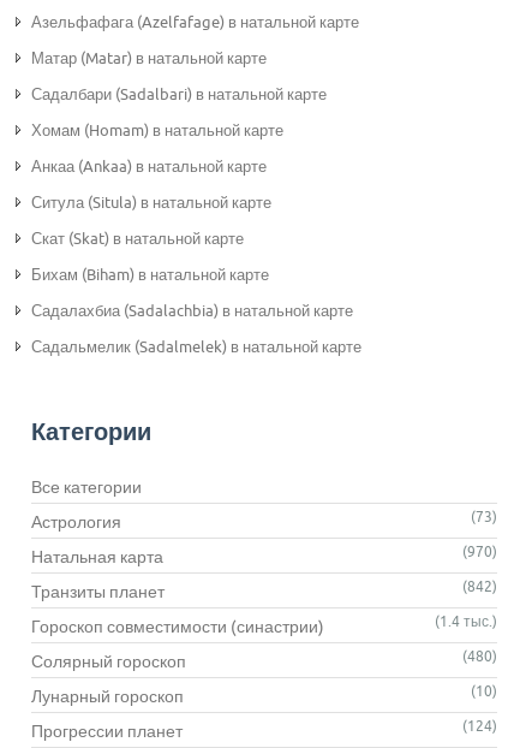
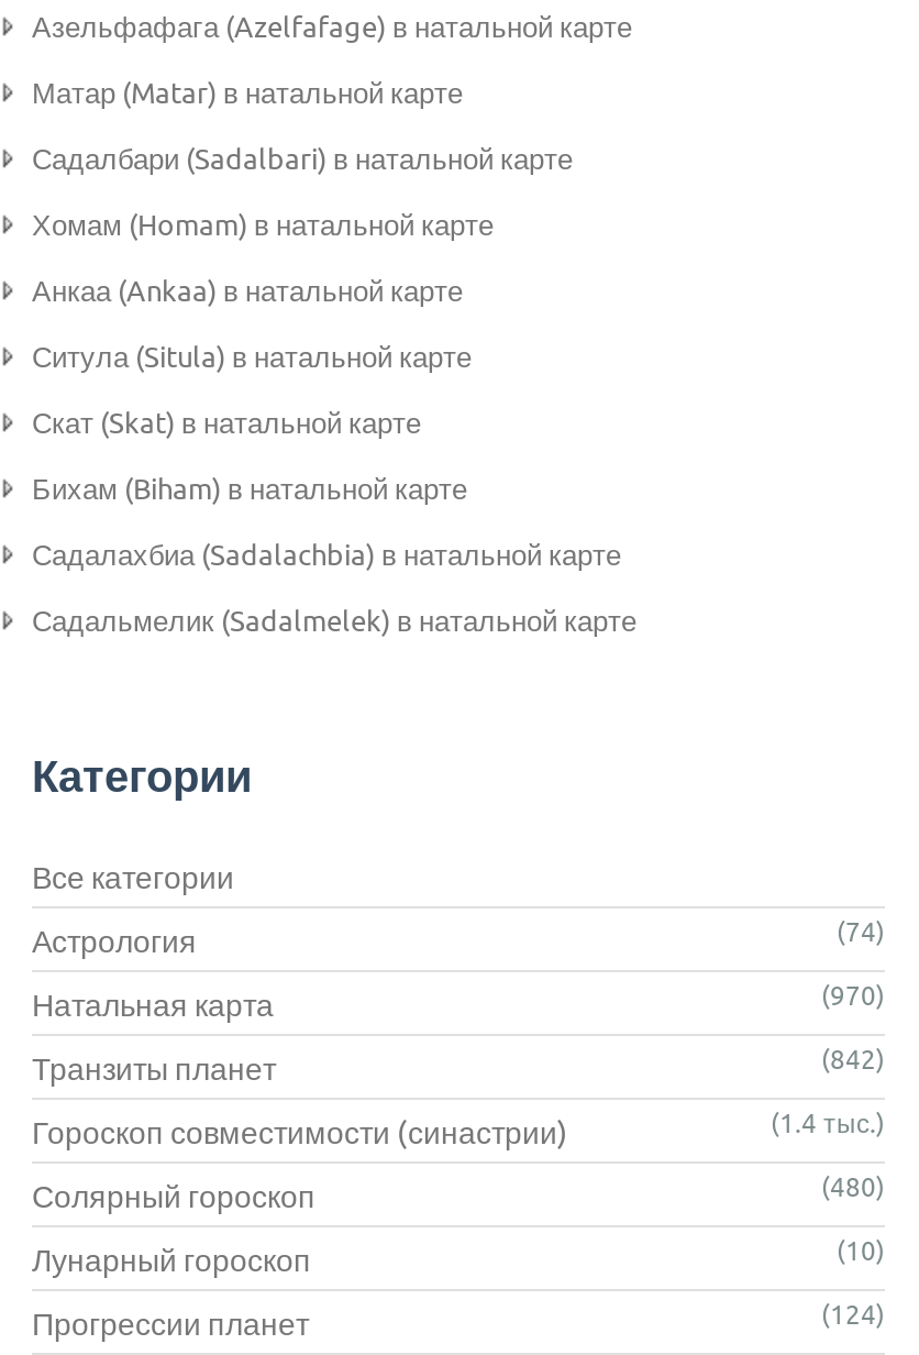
[471,509,497,526] (73) -> [837,918,885,949] (74)

